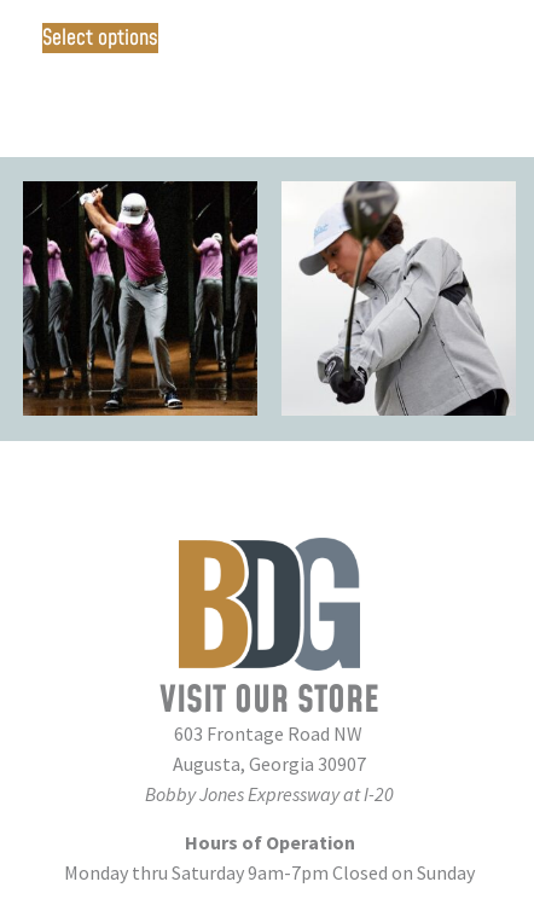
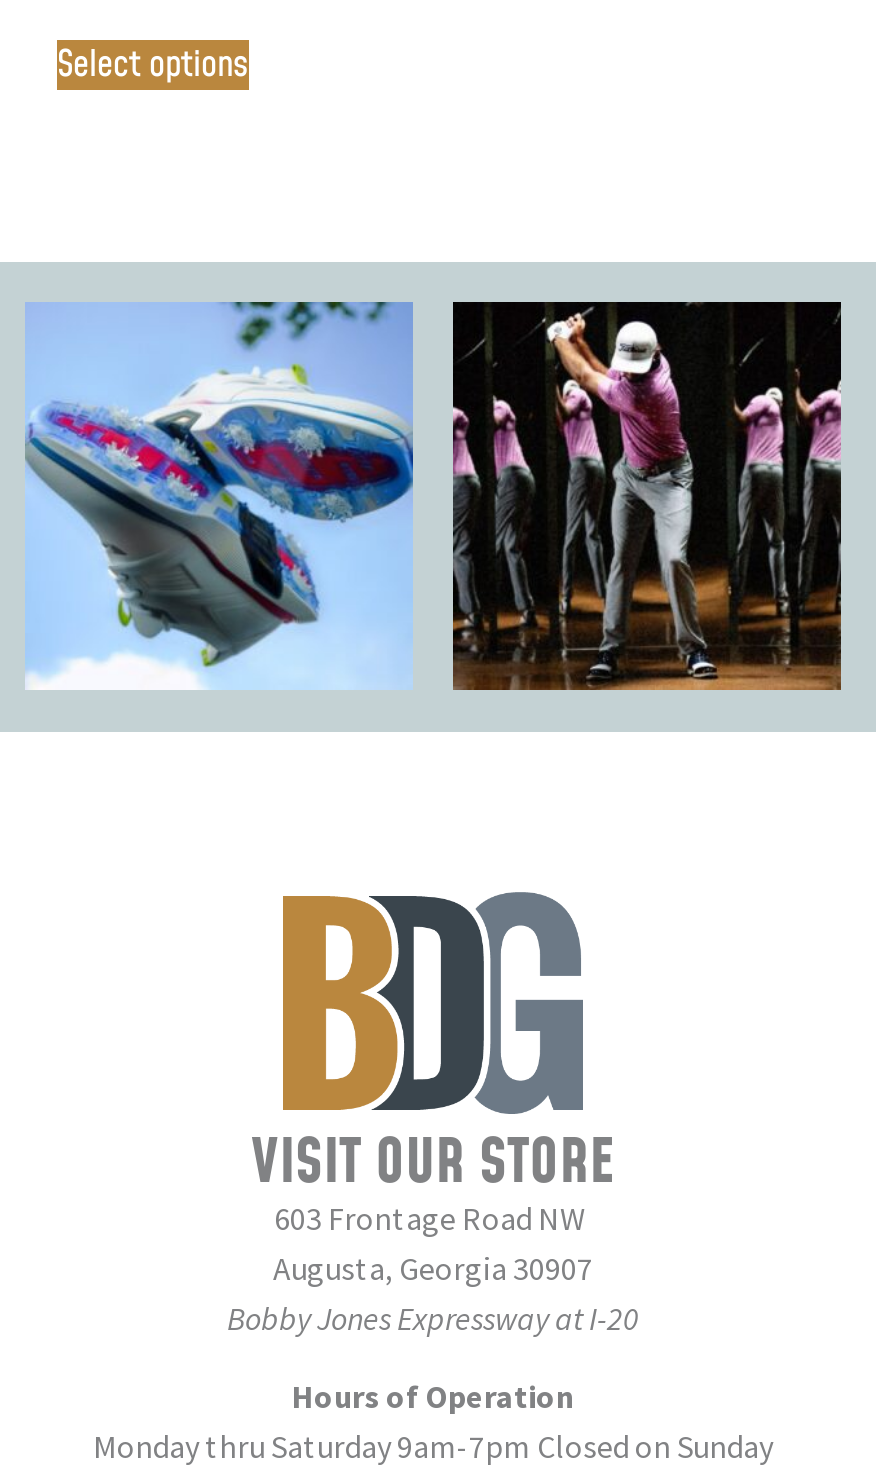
[22,180,259,417] [image] -> [25,301,415,691] [image]
[281,180,516,417] [image] -> [451,299,843,693] [image]

